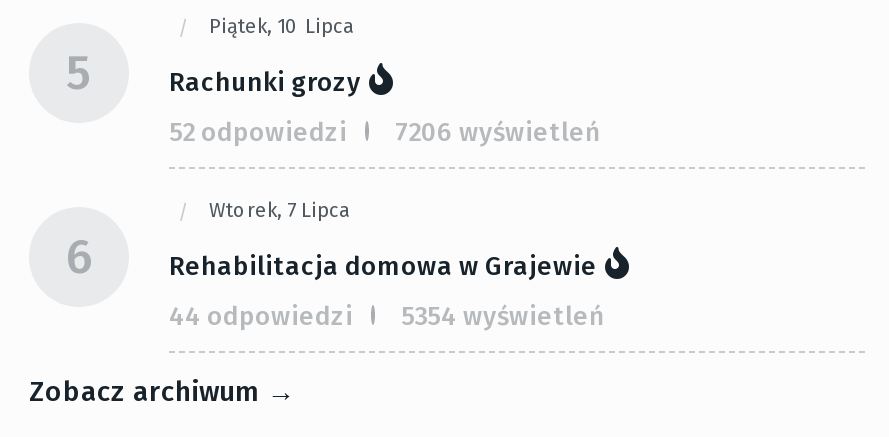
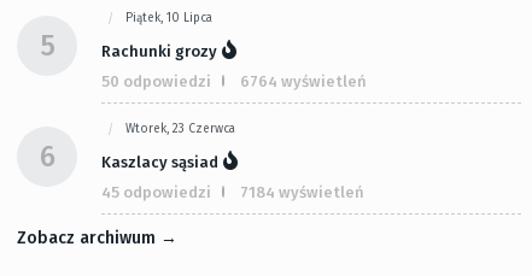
[169,117,347,147] 52 odpowiedzi -> [101,73,211,91] 50 odpowiedzi
[395,117,601,147] 7206 wyświetleń -> [240,73,367,91] 6764 wyświetleń
[209,199,349,223] Wtorek, 7 Lipca -> [125,122,235,136] Wtorek, 23 Czerwca
[169,251,597,281] Rehabilitacja domowa w Grajewie -> [101,153,218,171] Kaszlacy sąsiad
[169,301,605,331] 44 odpowiedzi | 5354 wyświetleń -> [101,183,364,202] 45 odpowiedzi | 7184 wyświetleń

